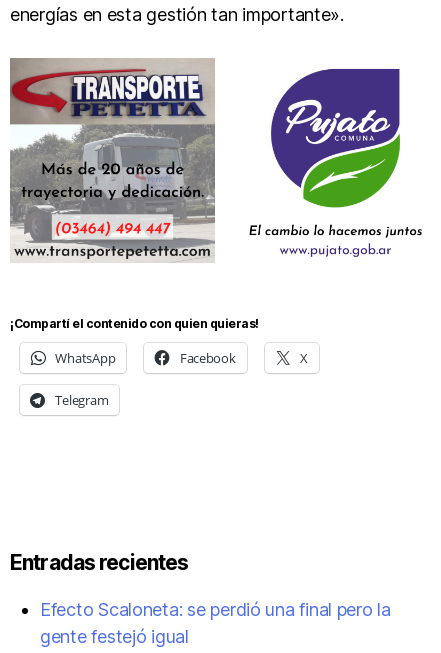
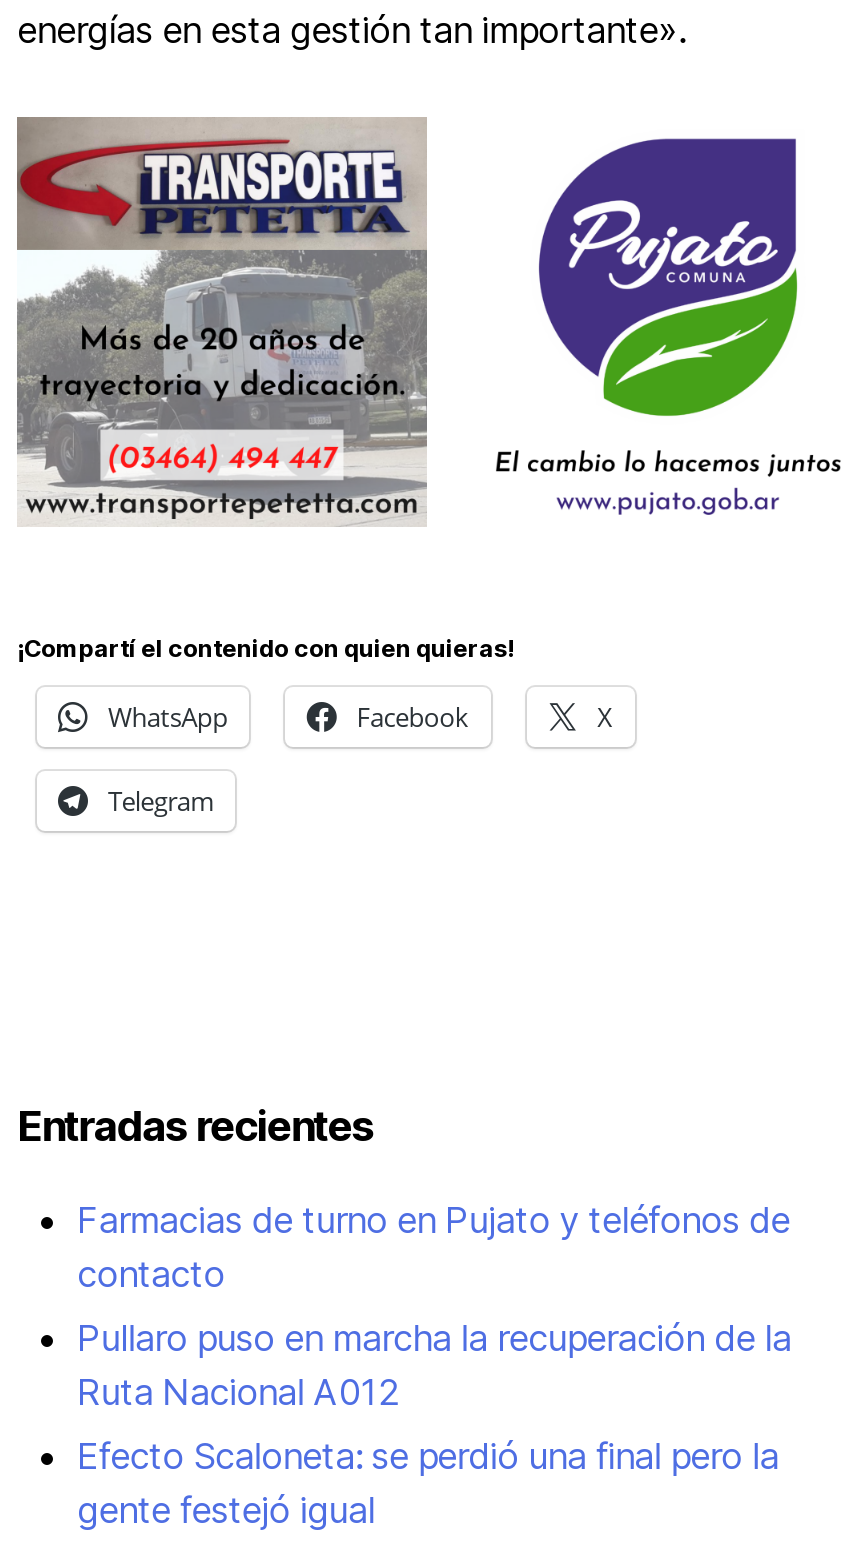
none -> [77,1198,791,1412] Farmacias de turno en Pujato y teléfonos de | contacto | Pullaro puso en marcha la recuperación de la | Ruta Nacional A012

